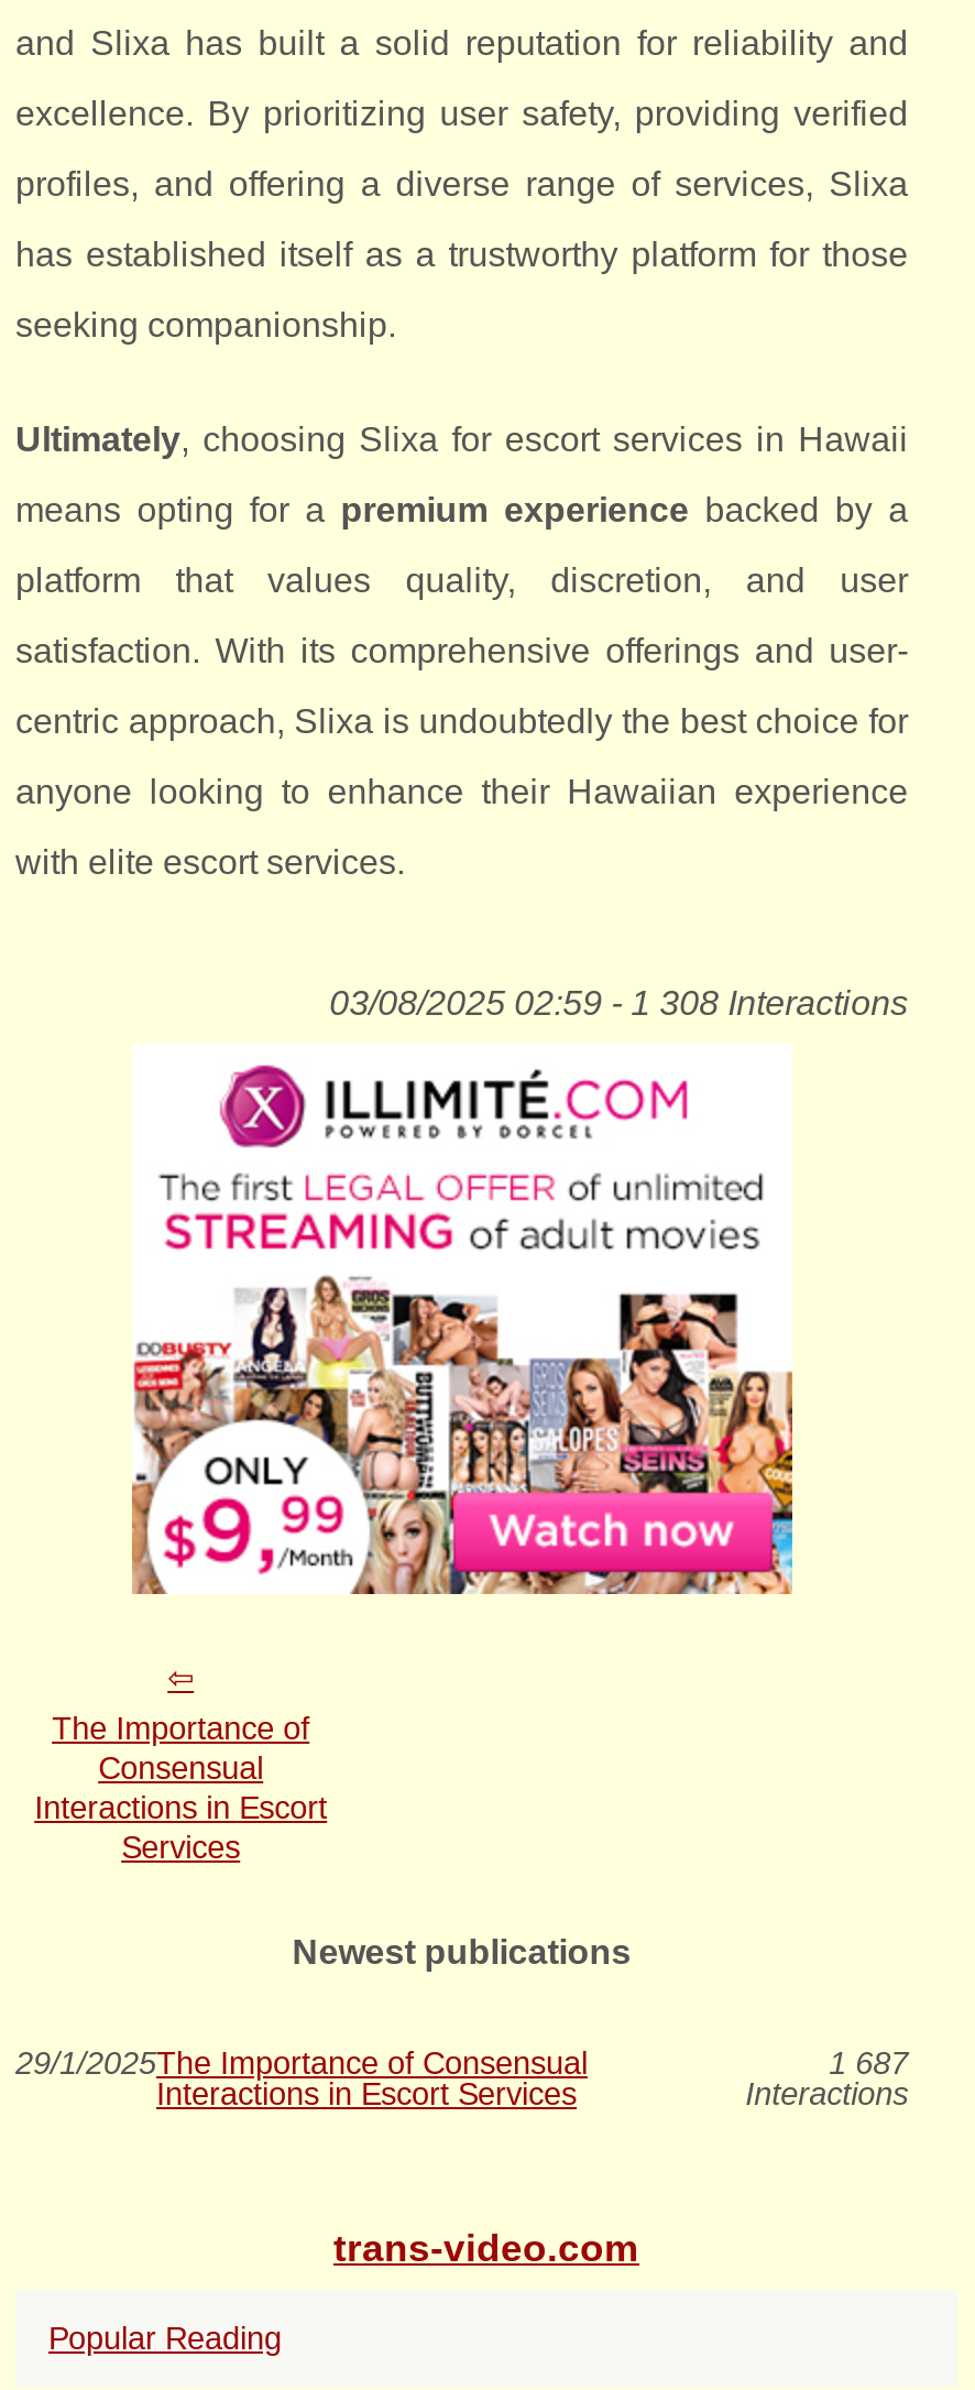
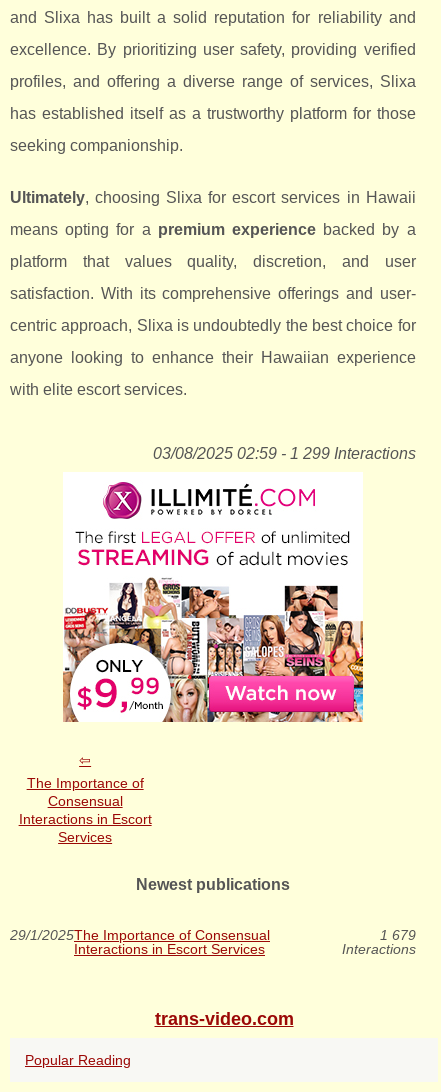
[329,984,908,1022] 03/08/2025 02:59 - 1 308 Interactions -> [153,445,416,462] 03/08/2025 02:59 - 1 299 Interactions
[829,2045,908,2081] 1 687 -> [380,927,416,943] 1 679

